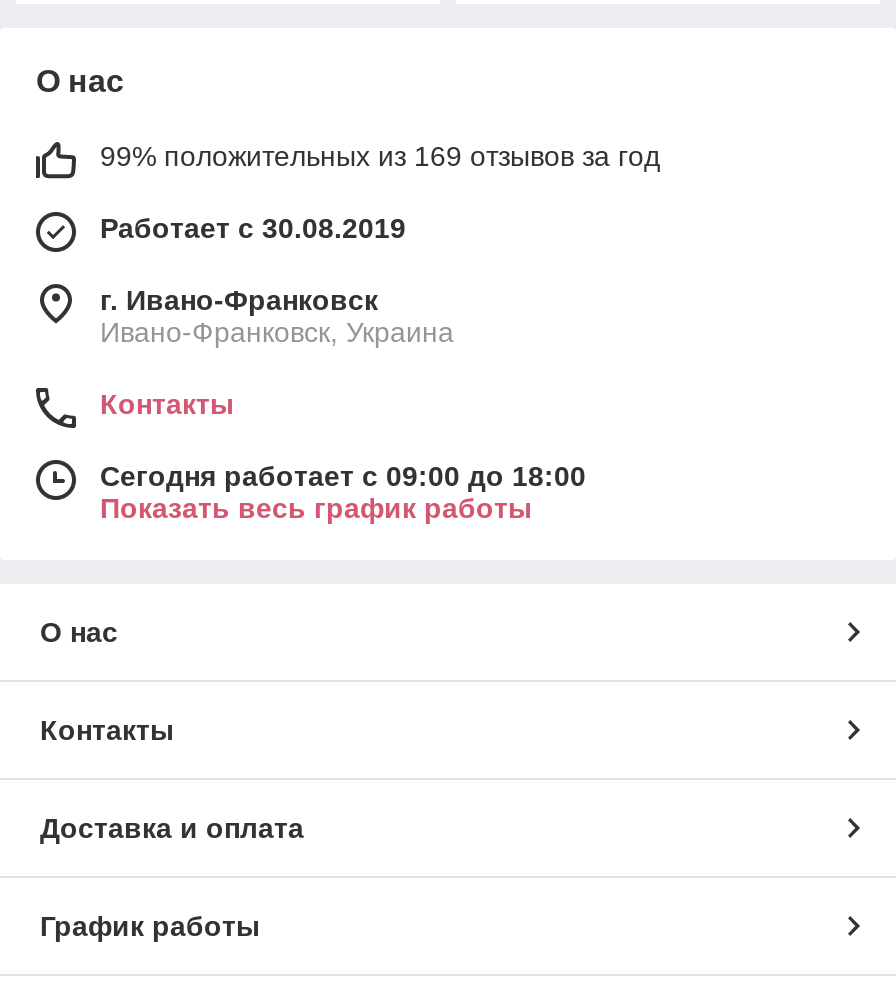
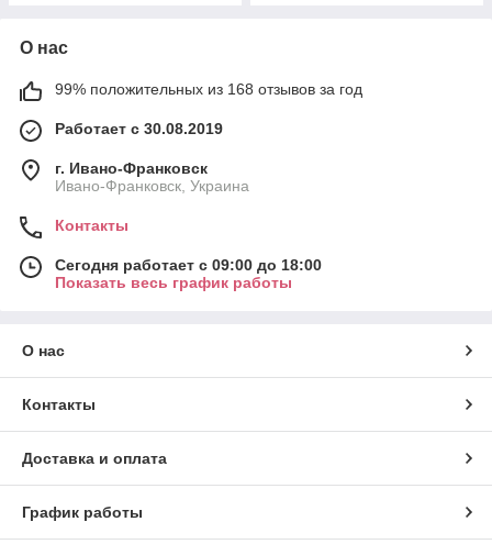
[100,141,660,173] 99% положительных из 169 отзывов за год -> [55,81,362,98] 99% положительных из 168 отзывов за год

